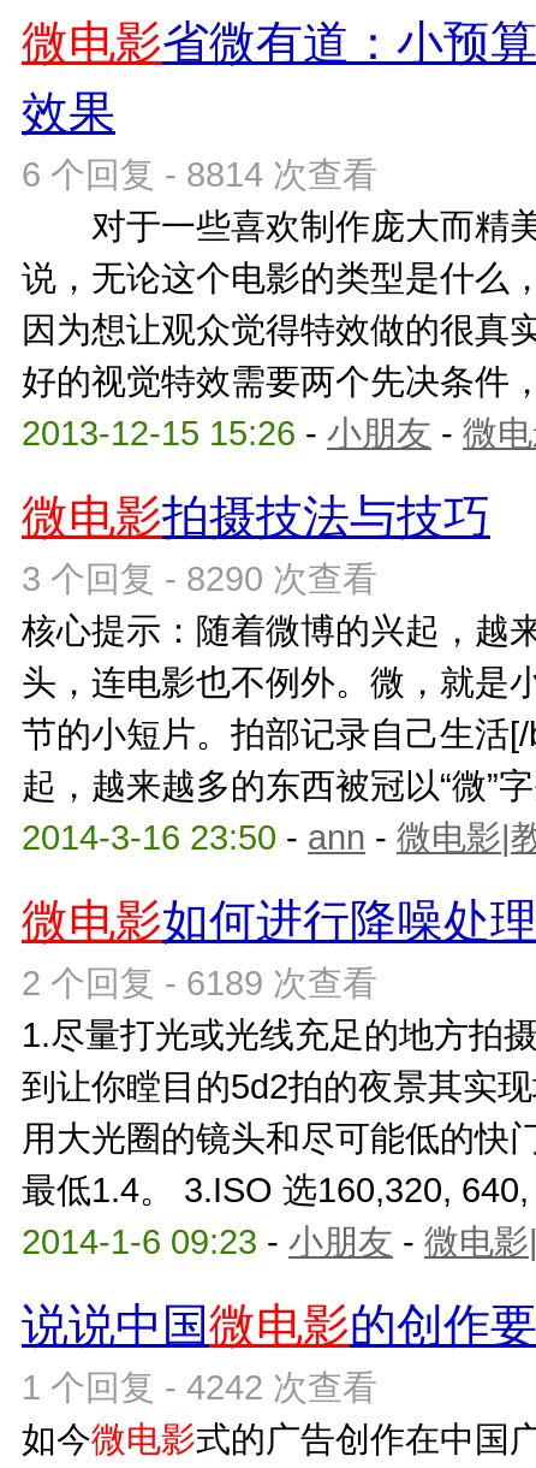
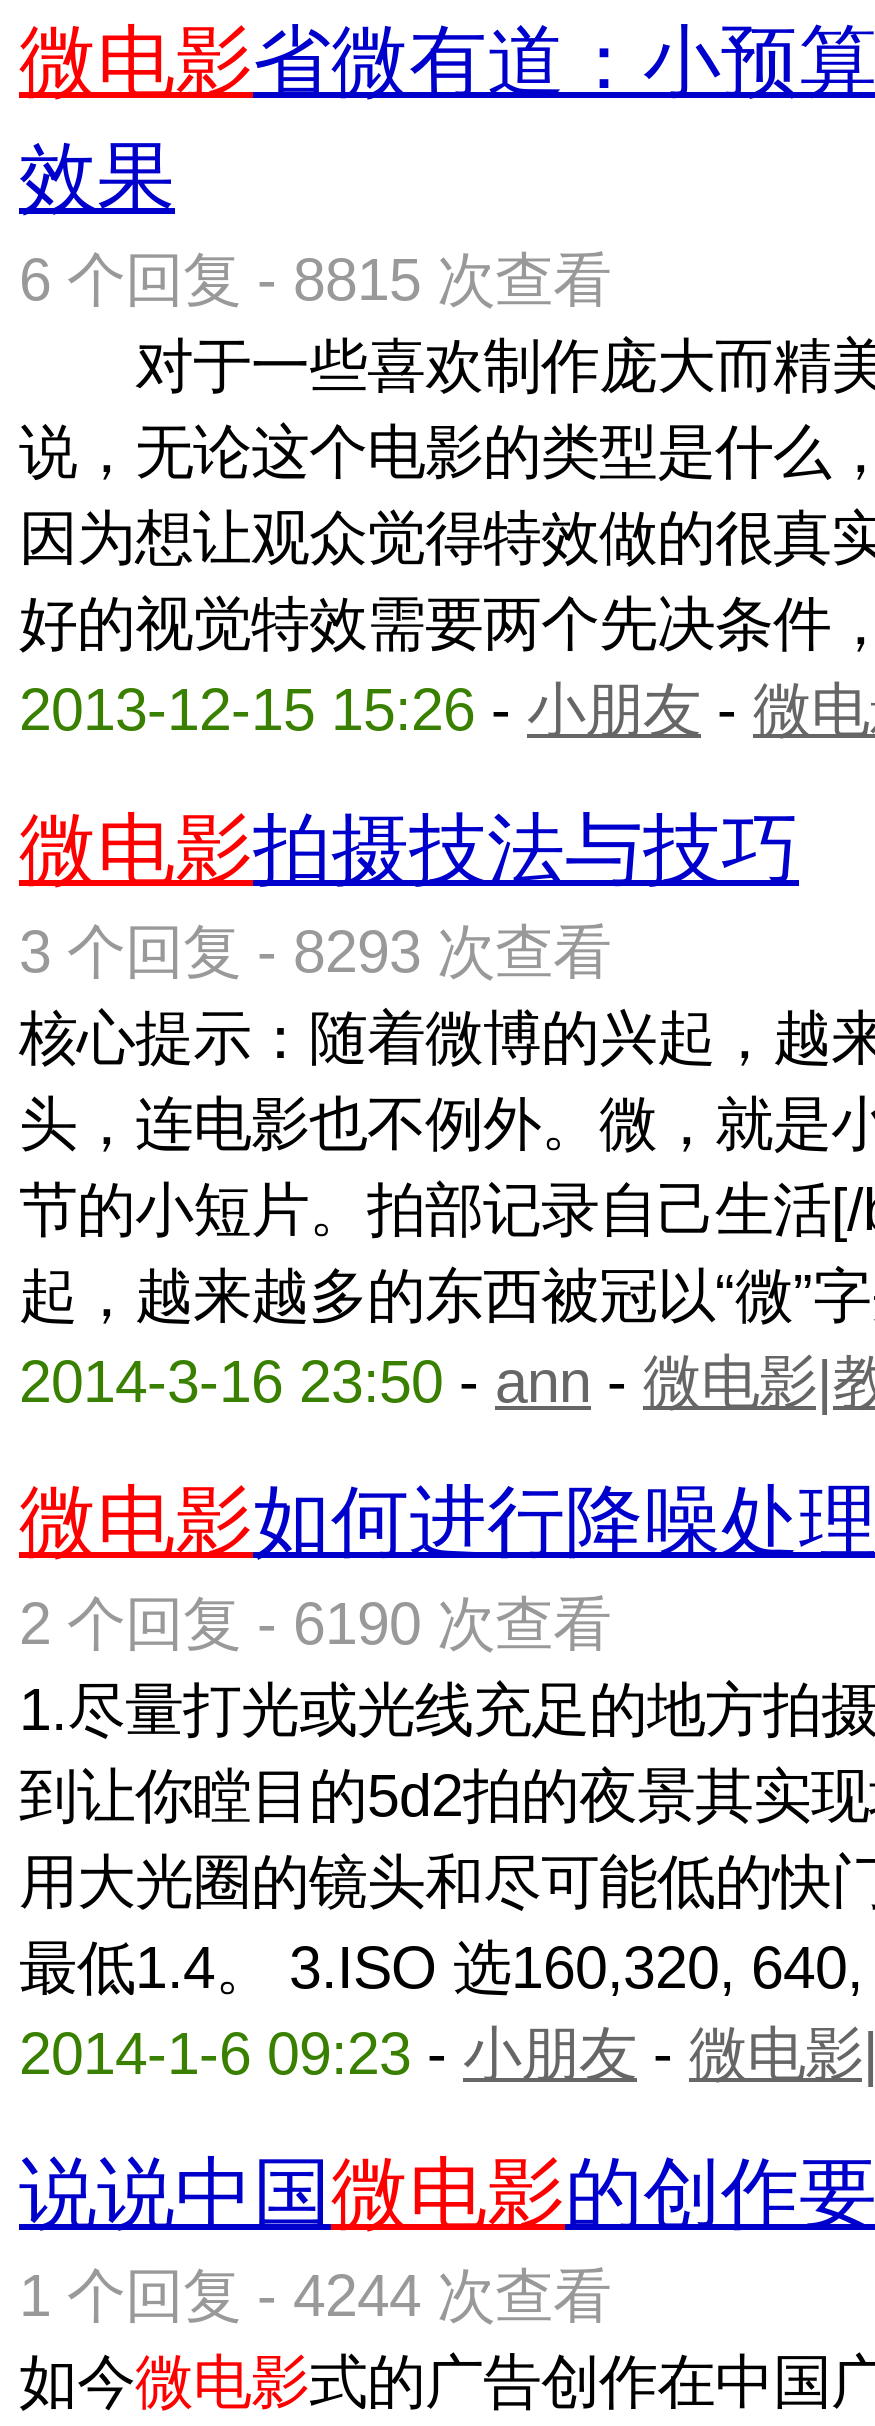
[22,154,377,194] 6 个回复 - 8814 次查看 -> [19,246,611,312] 6 个回复 - 8815 次查看
[22,558,377,598] 3 个回复 - 8290 次查看 -> [19,918,611,984] 3 个回复 - 8293 次查看
[22,963,377,1002] 2 个回复 - 6189 次查看 -> [19,1590,611,1656] 2 个回复 - 6190 次查看
[22,1367,377,1407] 1 个回复 - 4242 次查看 -> [19,2262,611,2328] 1 个回复 - 4244 次查看

